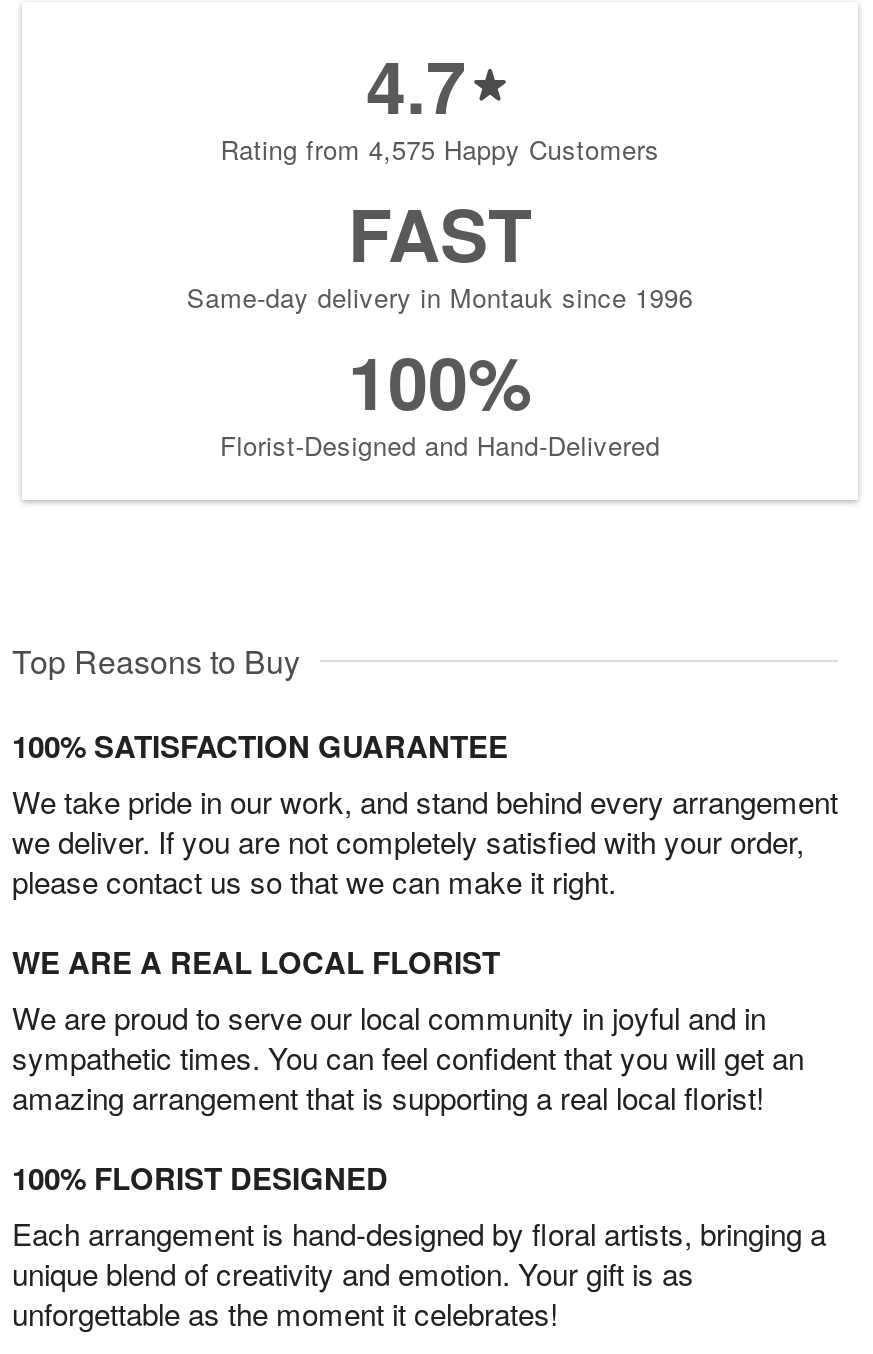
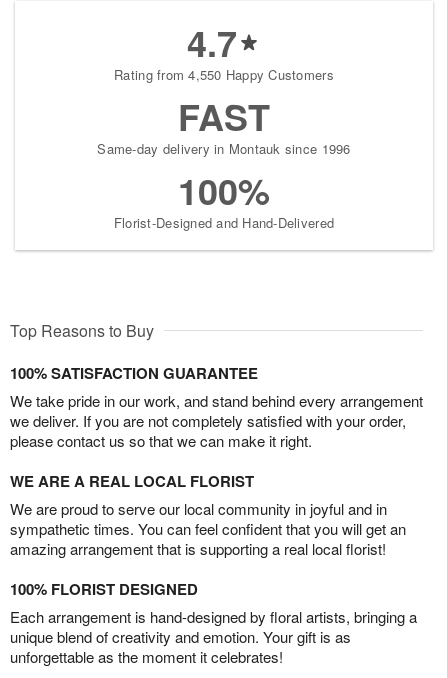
[220,131,660,169] Rating from 4,575 Happy Customers -> [114,65,334,84] Rating from 4,550 Happy Customers

